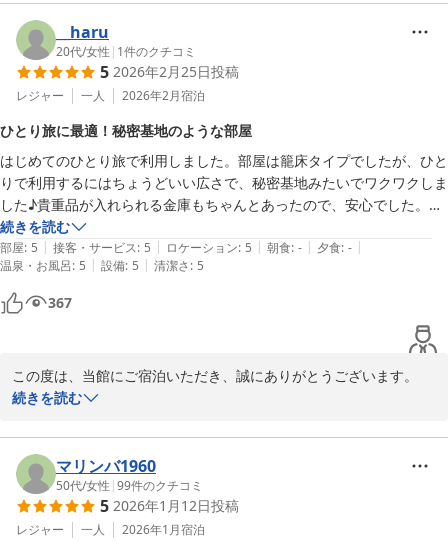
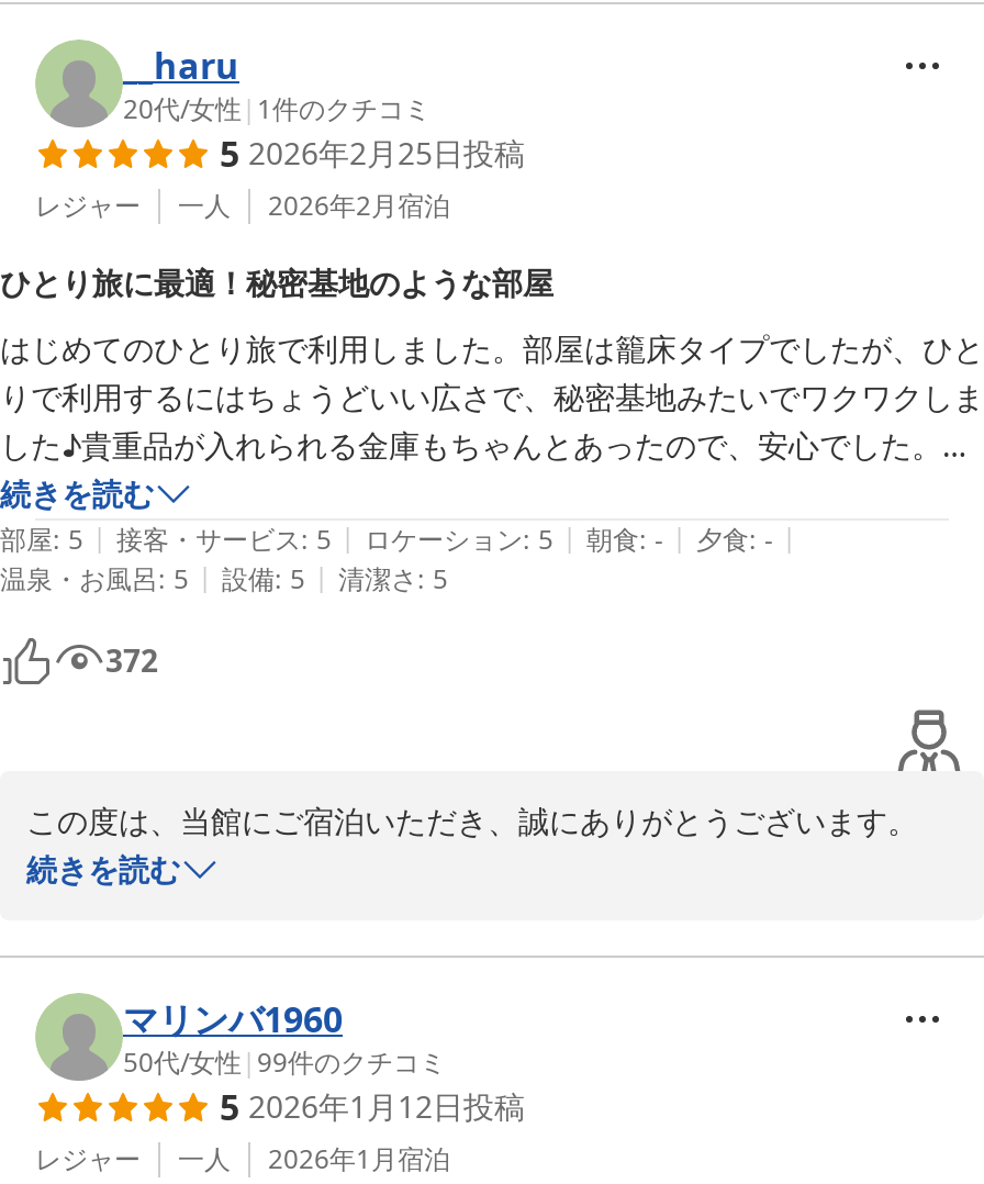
[48,293,72,312] 367 -> [105,639,158,681] 372

